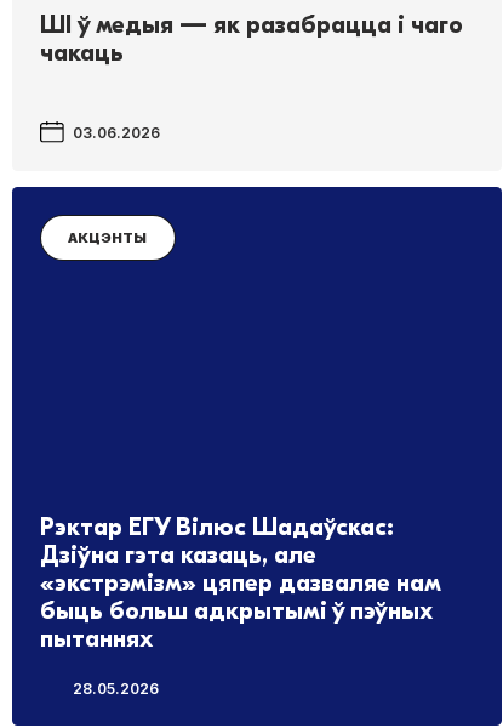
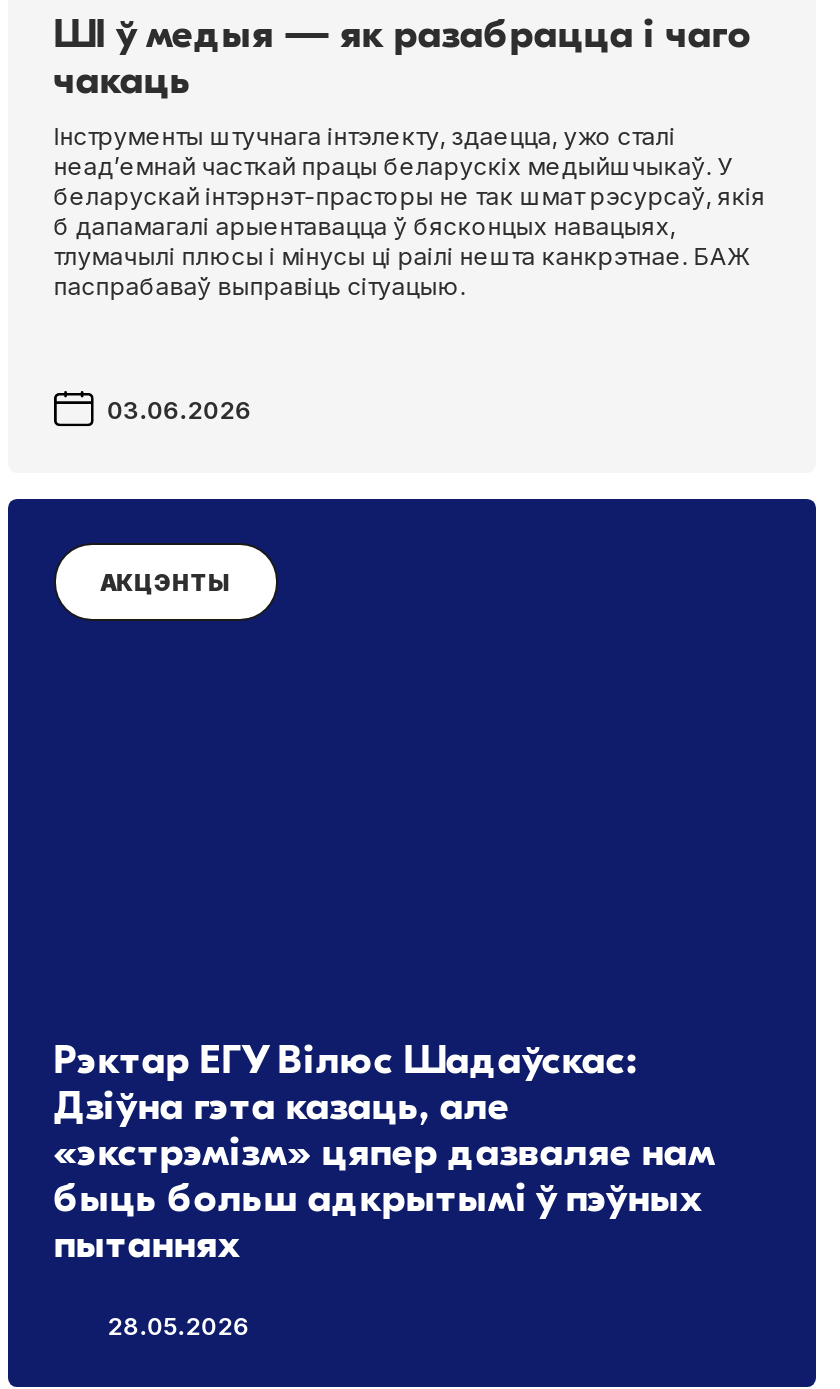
none -> [54,121,766,301] Інструменты штучнага інтэлекту, здаецца, ужо сталі | неад’емнай часткай працы беларускіх медыйшчыкаў. У | беларускай інтэрнэт-прасторы не так шмат рэсурсаў, якія | б дапамагалі арыентавацца ў бясконцых навацыях, | тлумачылі плюсы і мінусы ці раілі нешта канкрэтнае. БАЖ | паспрабаваў выправіць сітуацыю.

